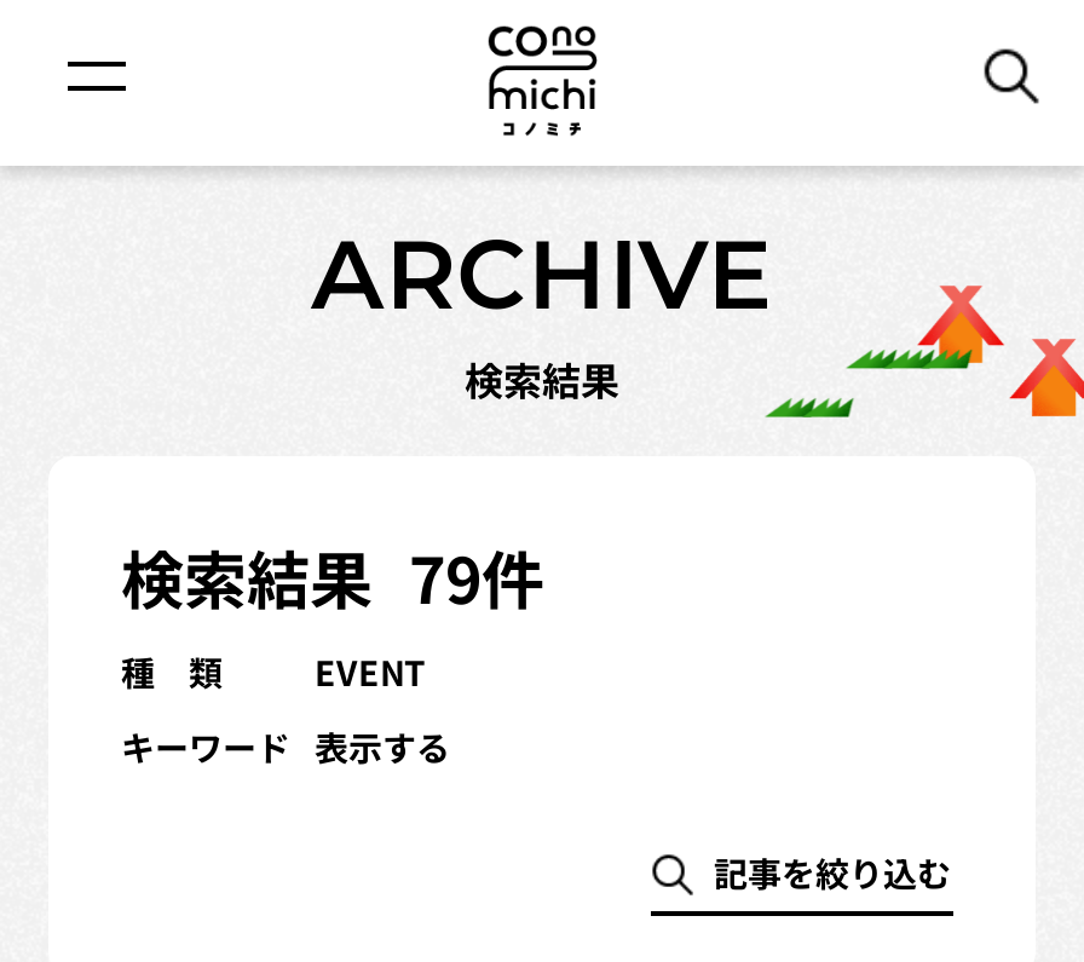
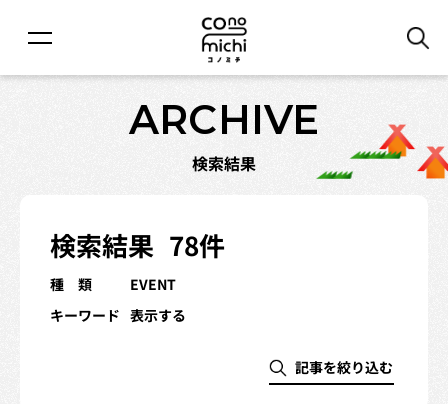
[121,531,544,621] 検索結果 79件 -> [50,226,225,263] 検索結果 78件

